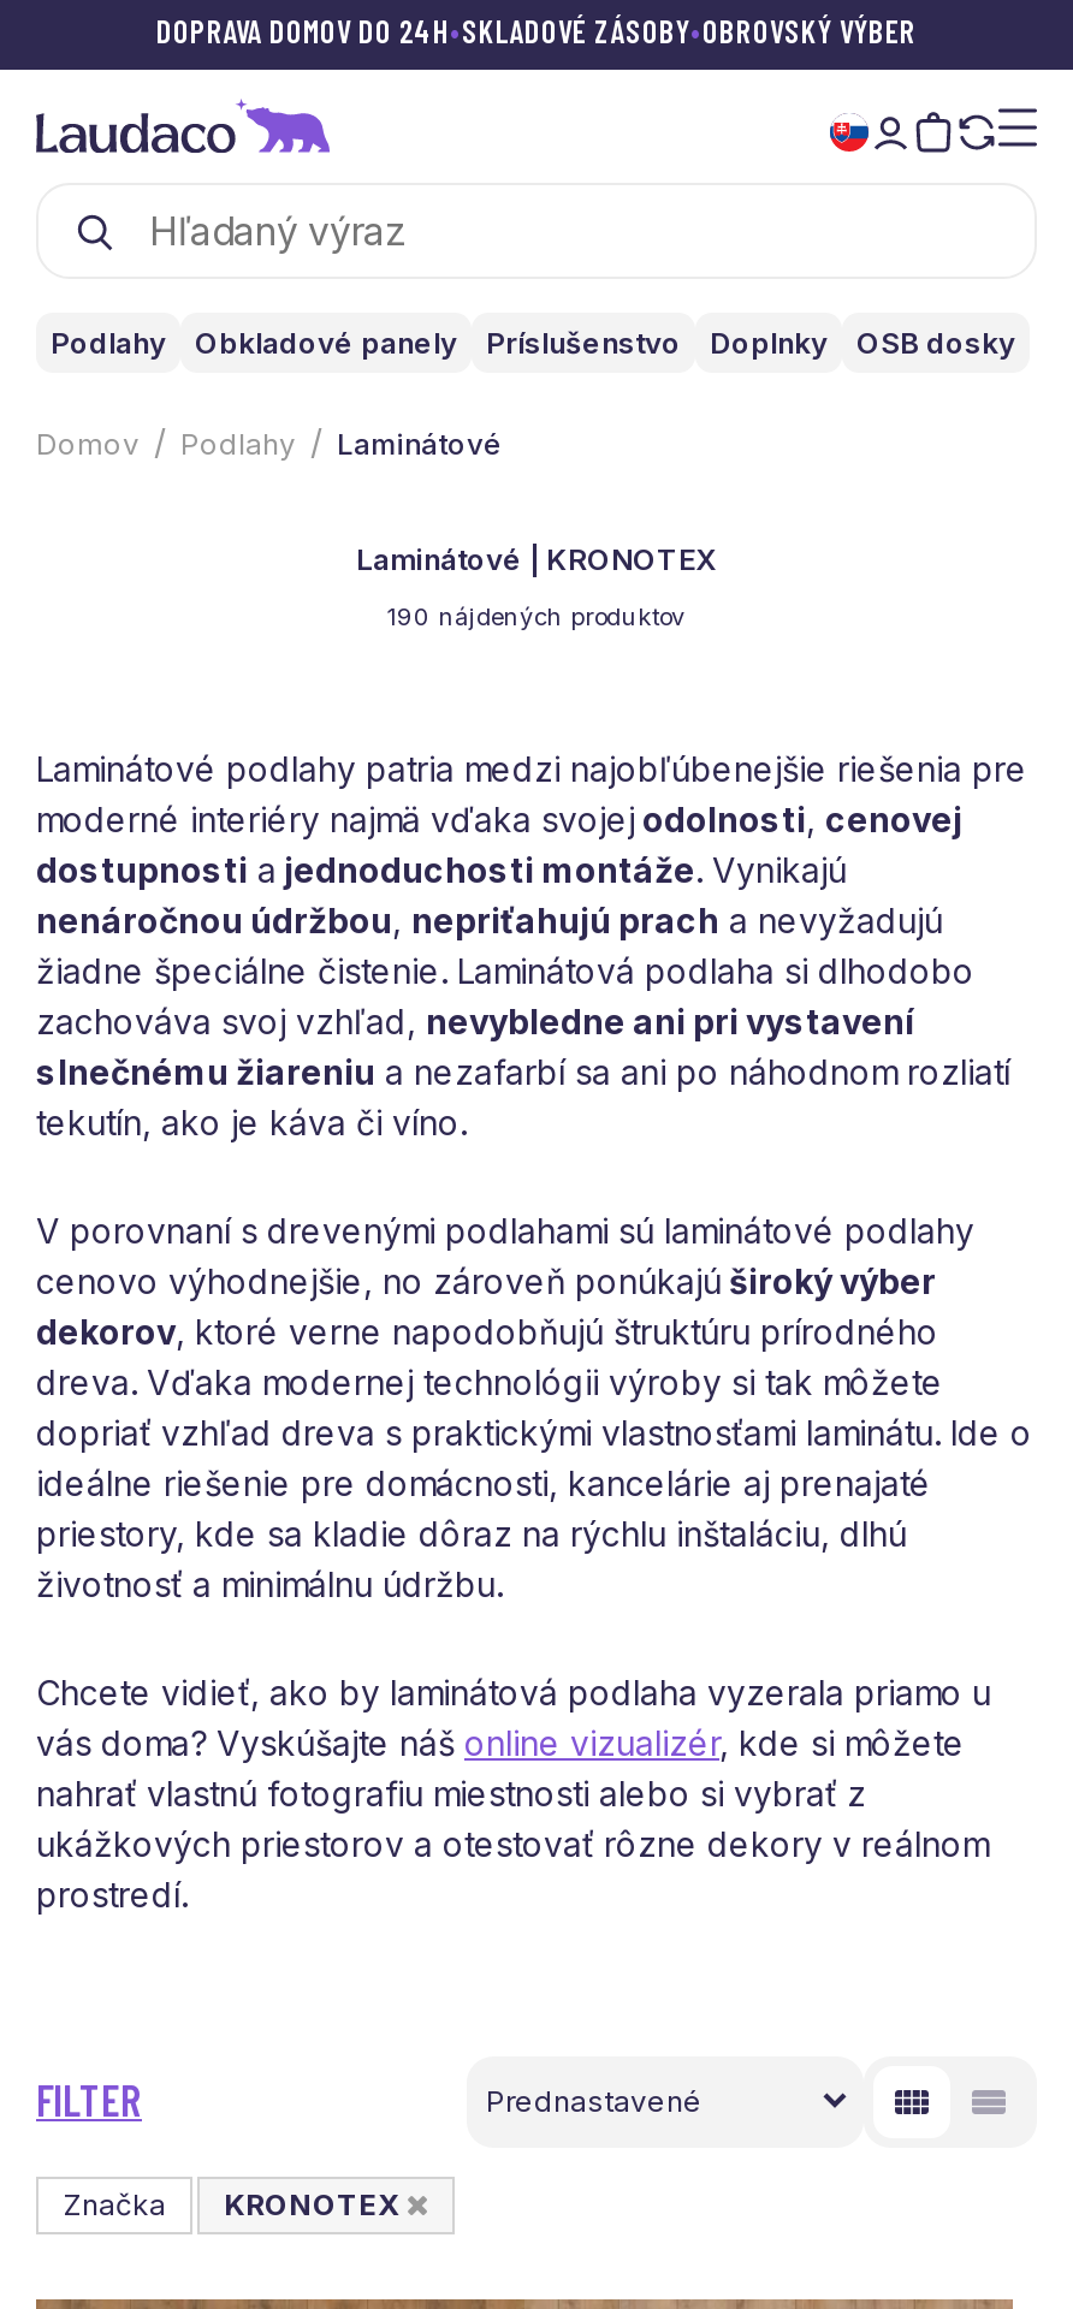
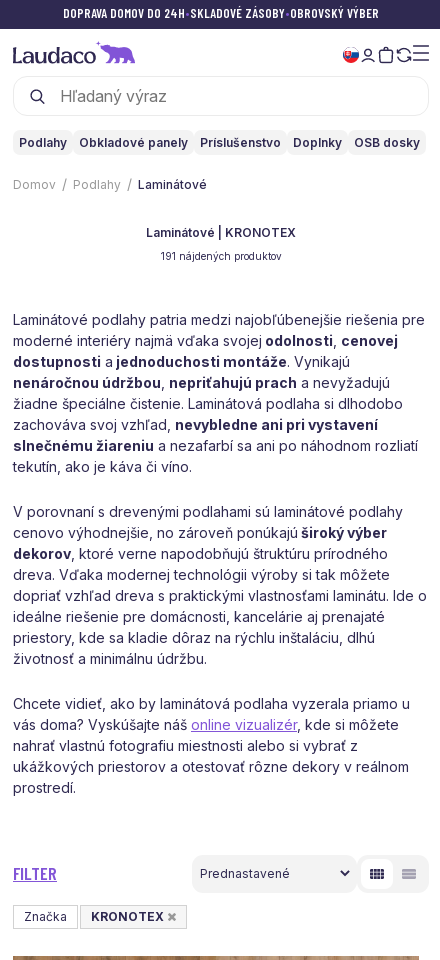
[387,601,686,630] 190 nájdených produktov -> [160,250,281,262] 191 nájdených produktov

